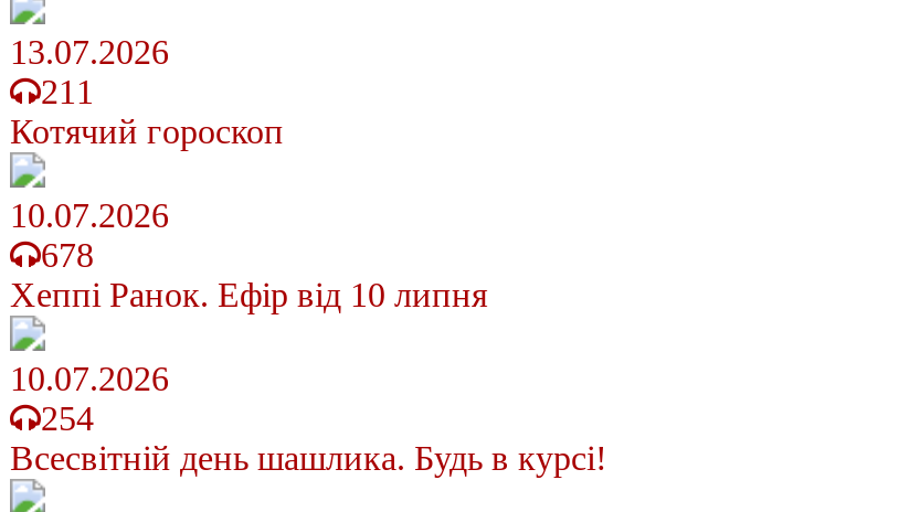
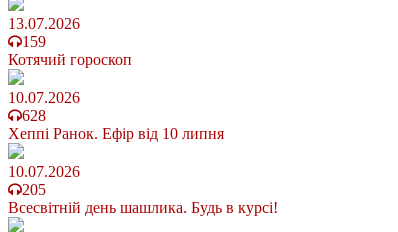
[41,73,94,110] 211 -> [22,33,46,50] 159
[41,236,94,273] 678 -> [22,107,46,124] 628
[41,399,94,437] 254 -> [22,181,46,198] 205

